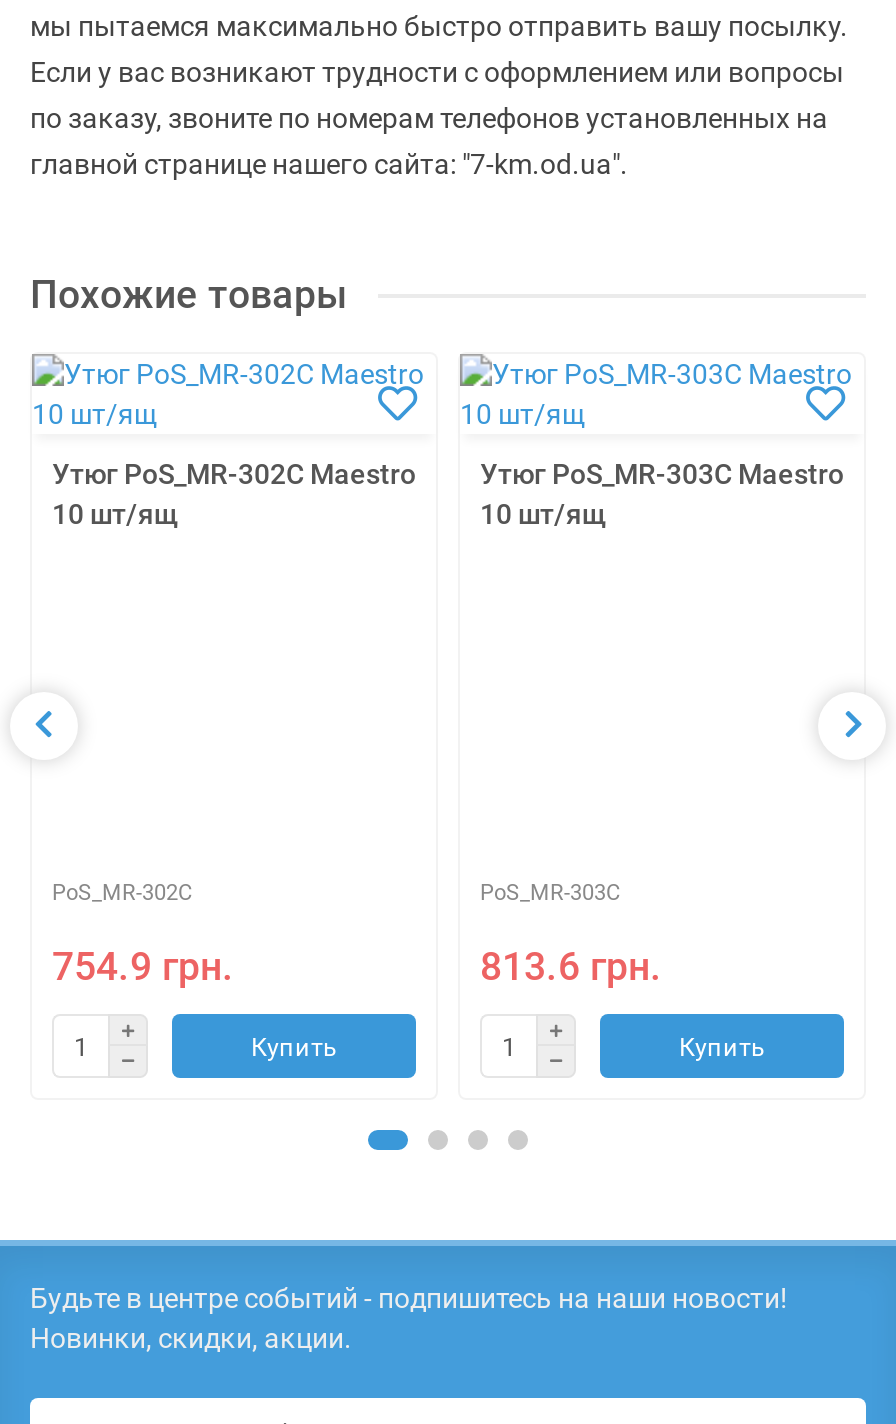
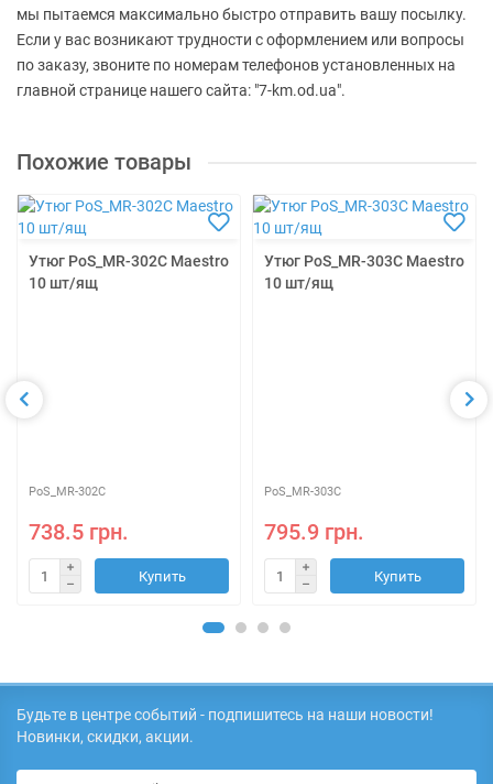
[52,944,234,990] 754.9 грн. -> [29,520,129,545] 738.5 грн.
[480,944,662,990] 813.6 грн. -> [264,520,364,545] 795.9 грн.

